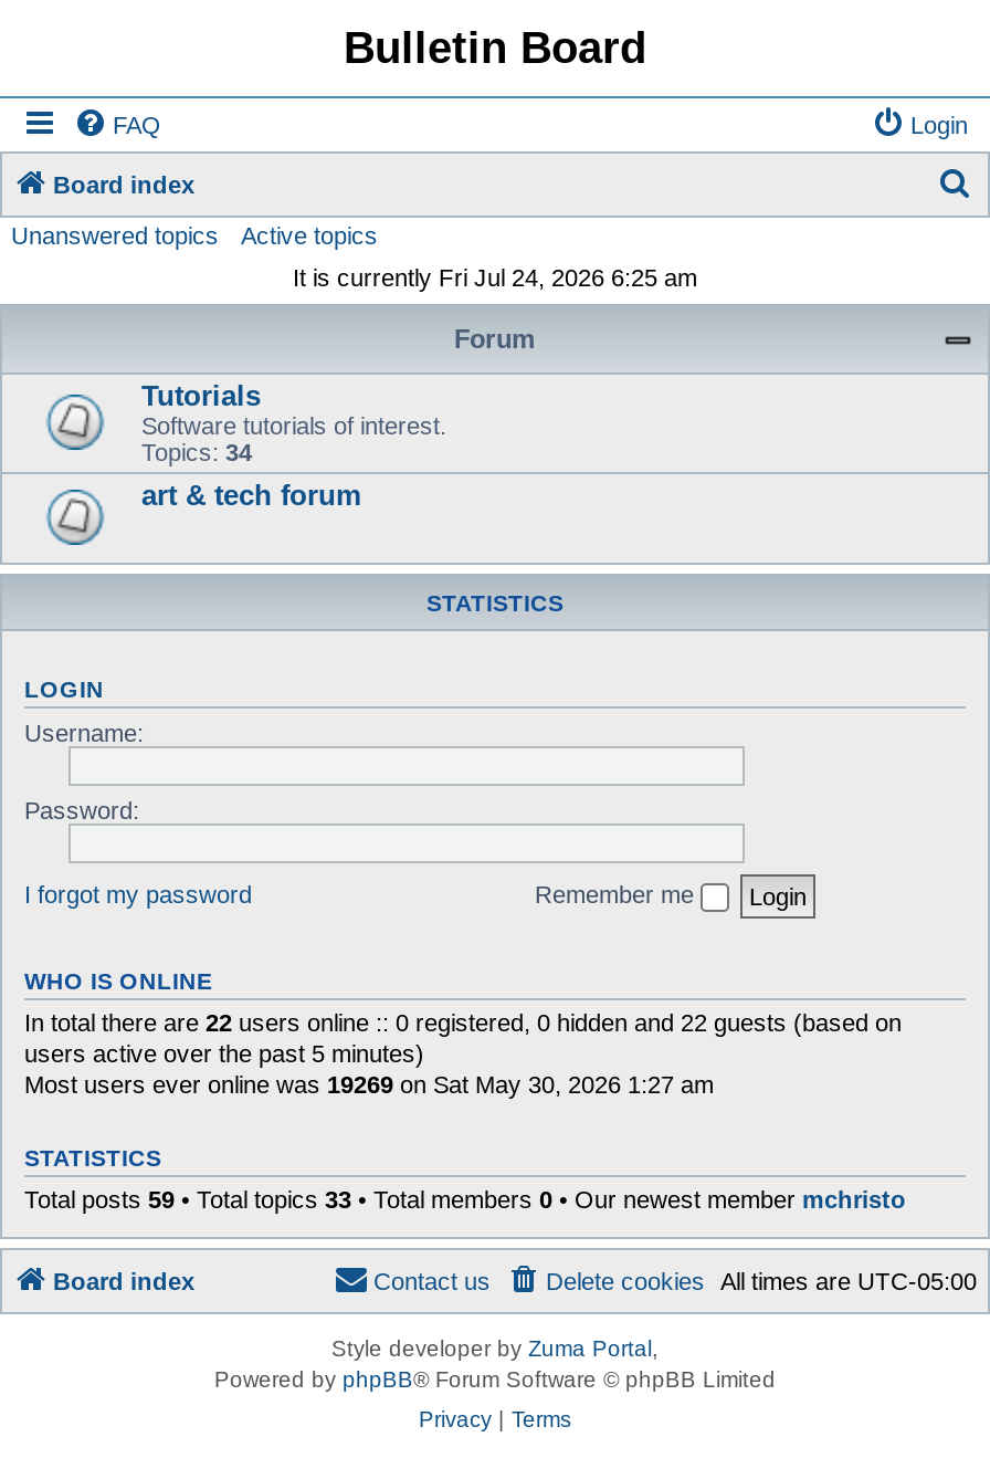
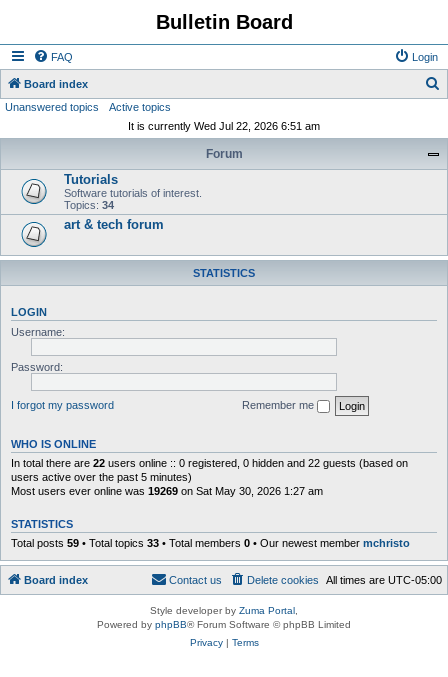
[293,264,697,291] It is currently Fri Jul 24, 2026 6:25 am -> [128,120,320,132] It is currently Wed Jul 22, 2026 6:51 am

